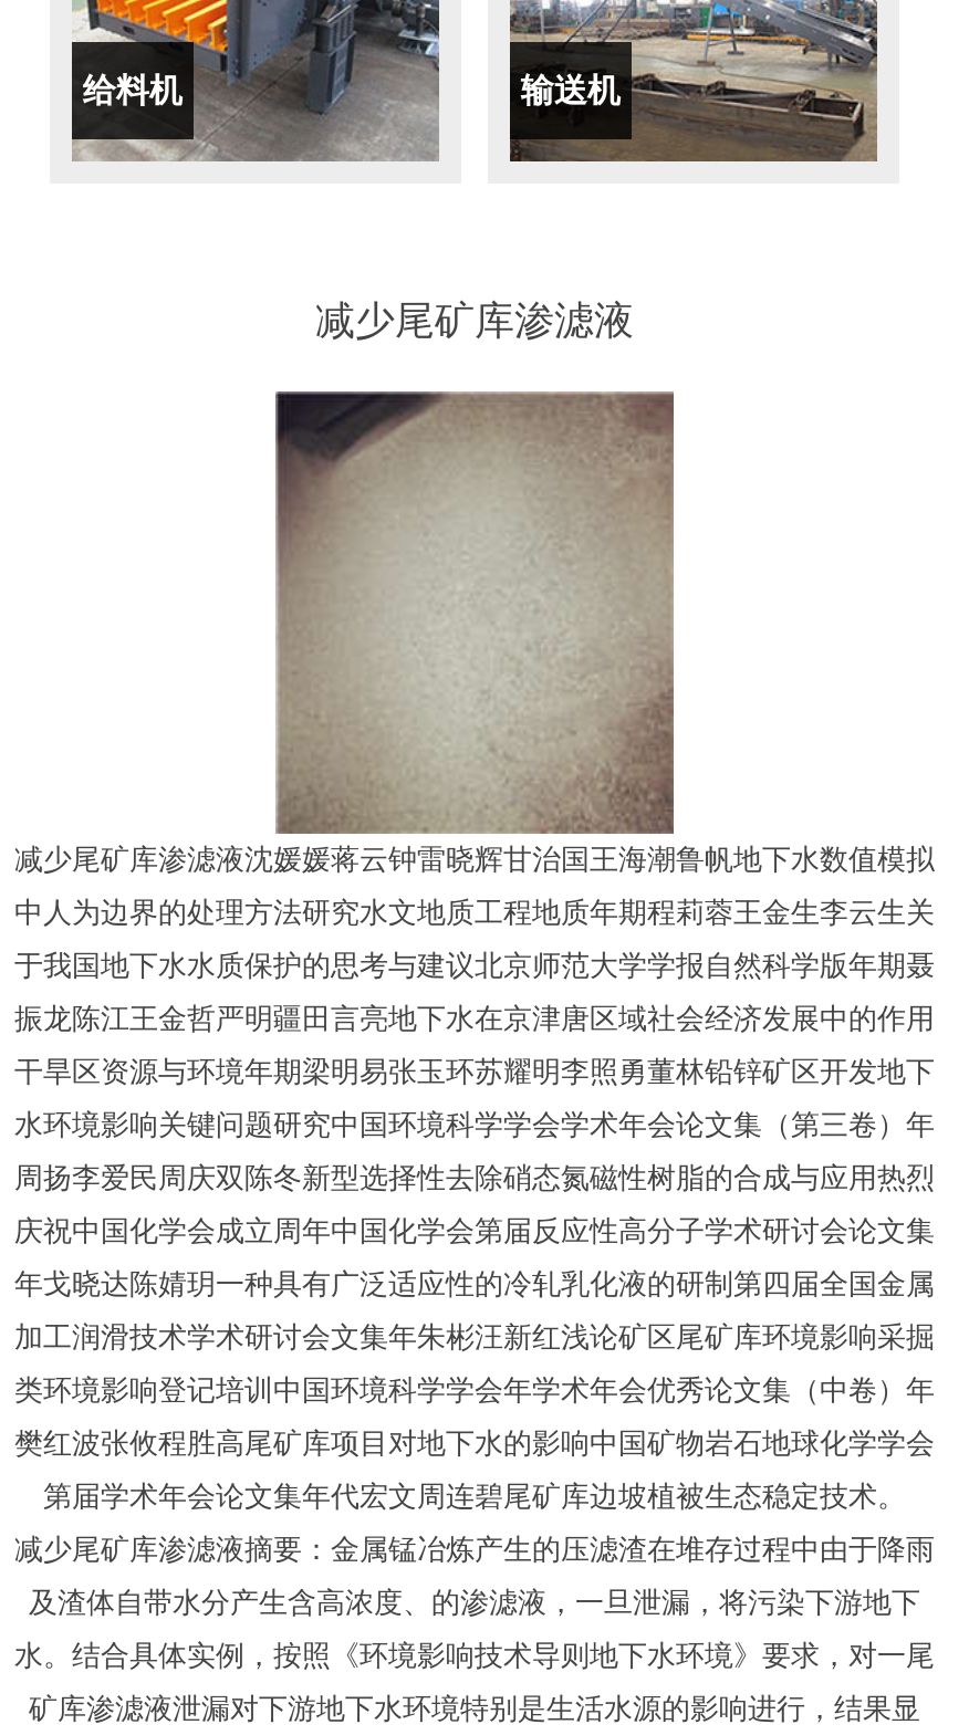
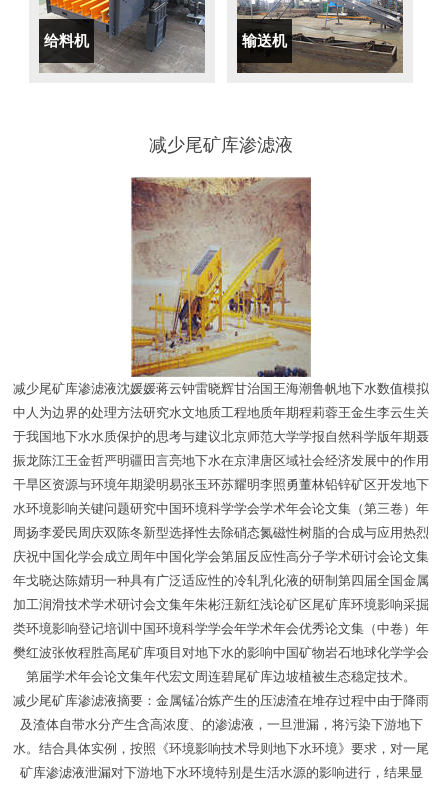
[275,391,674,836] [image] -> [131,177,311,378] [image]

